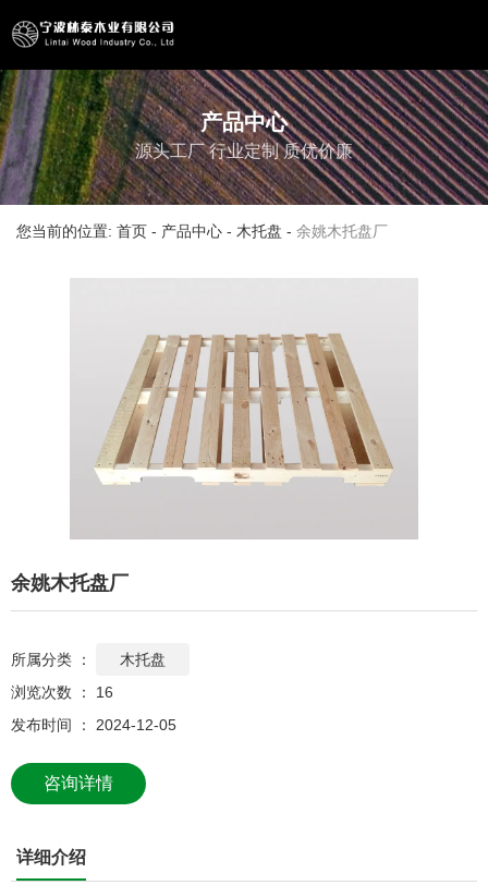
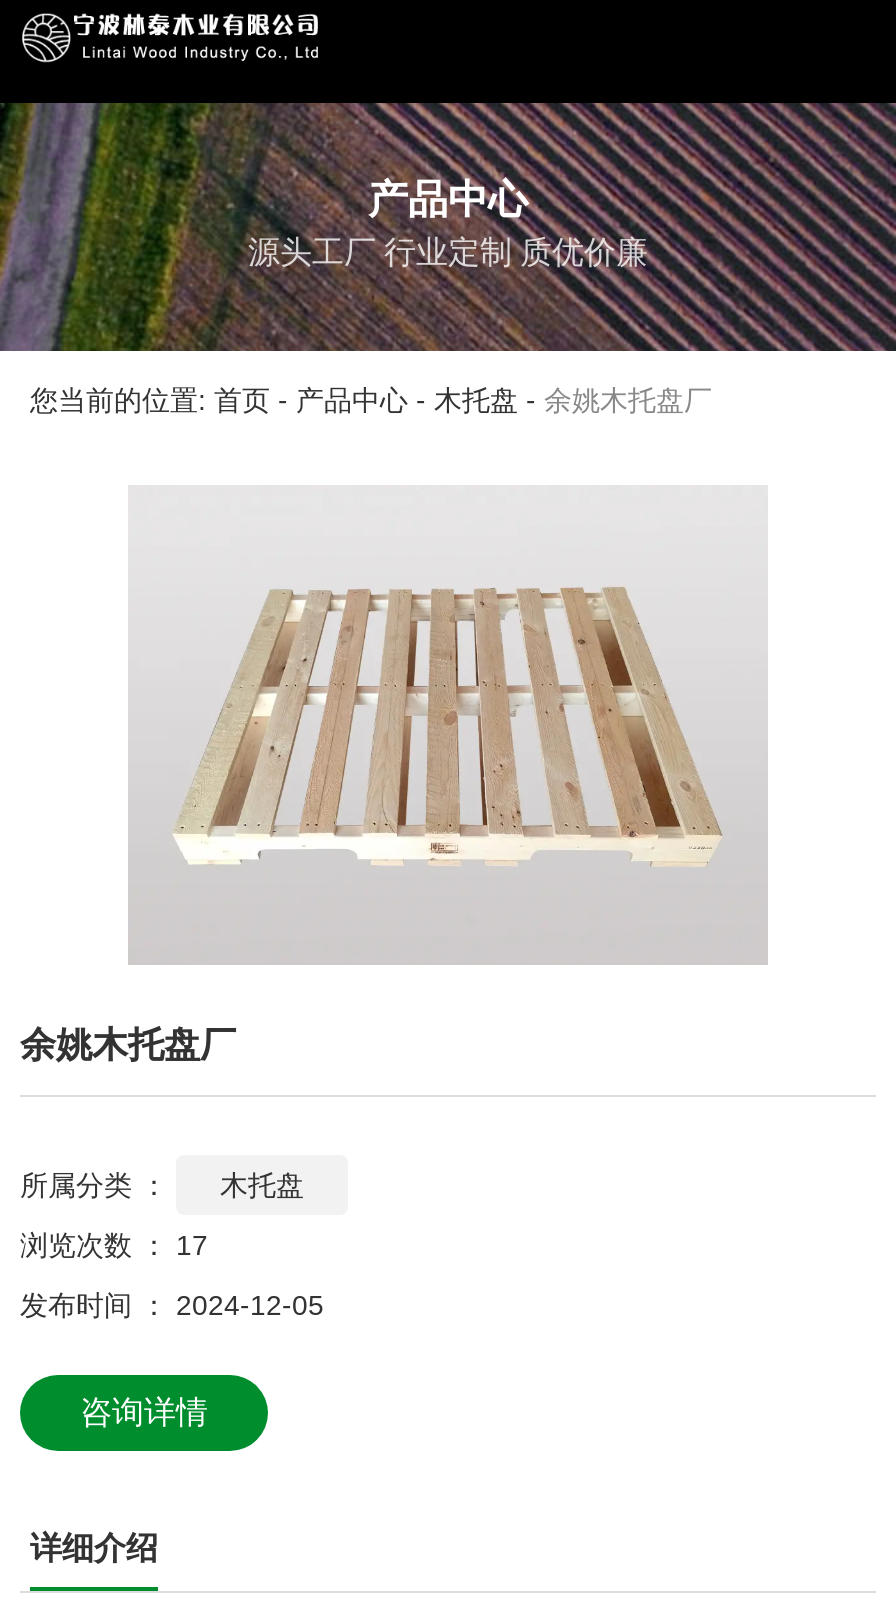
[11,683,113,700] 浏览次数 ：16 -> [20,1228,208,1260] 浏览次数 ：17

